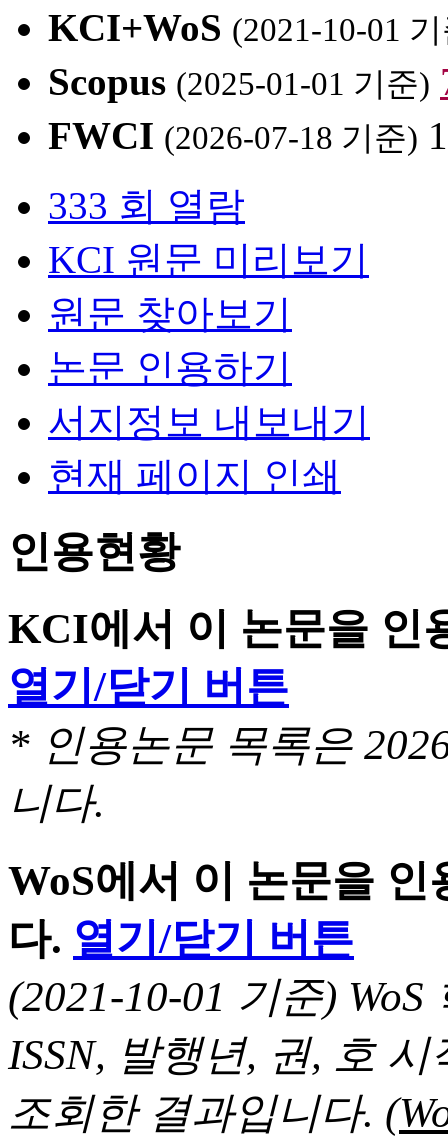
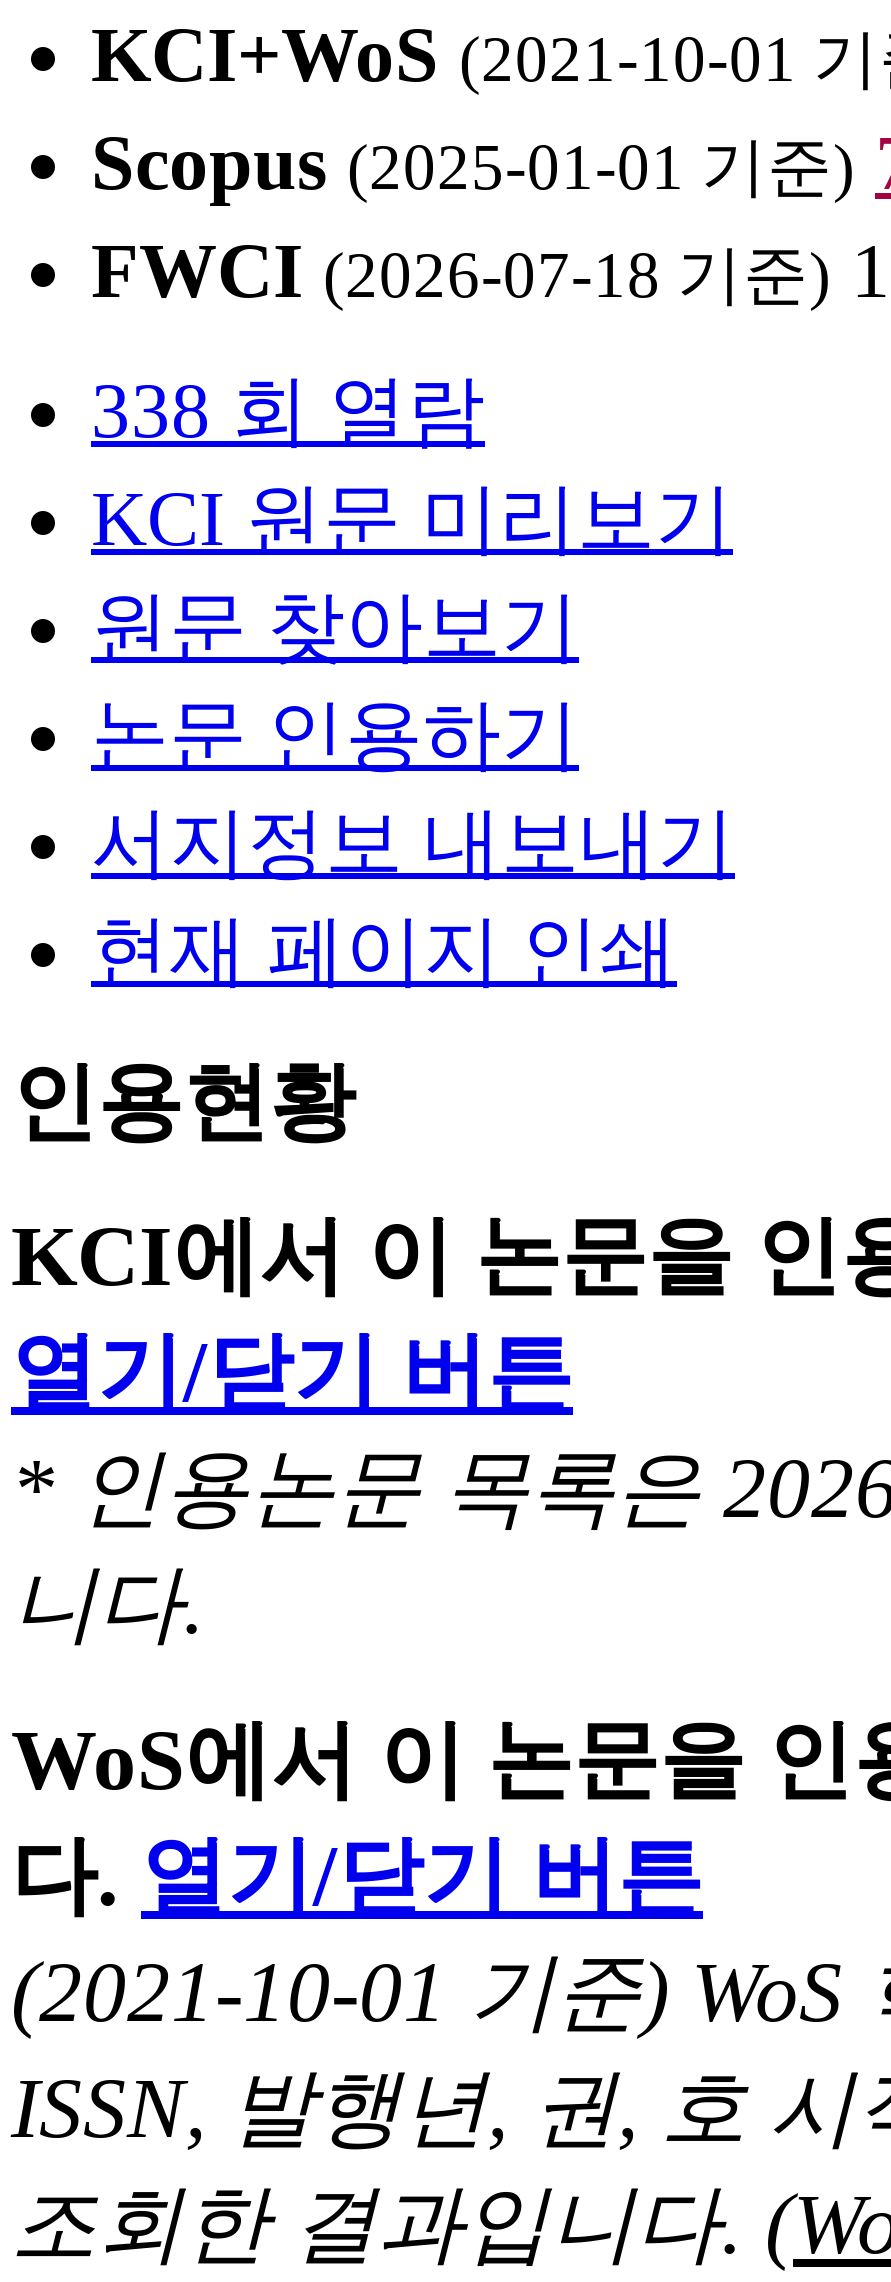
[48,184,245,227] 333 회 열람 -> [91,366,485,452] 338 회 열람

